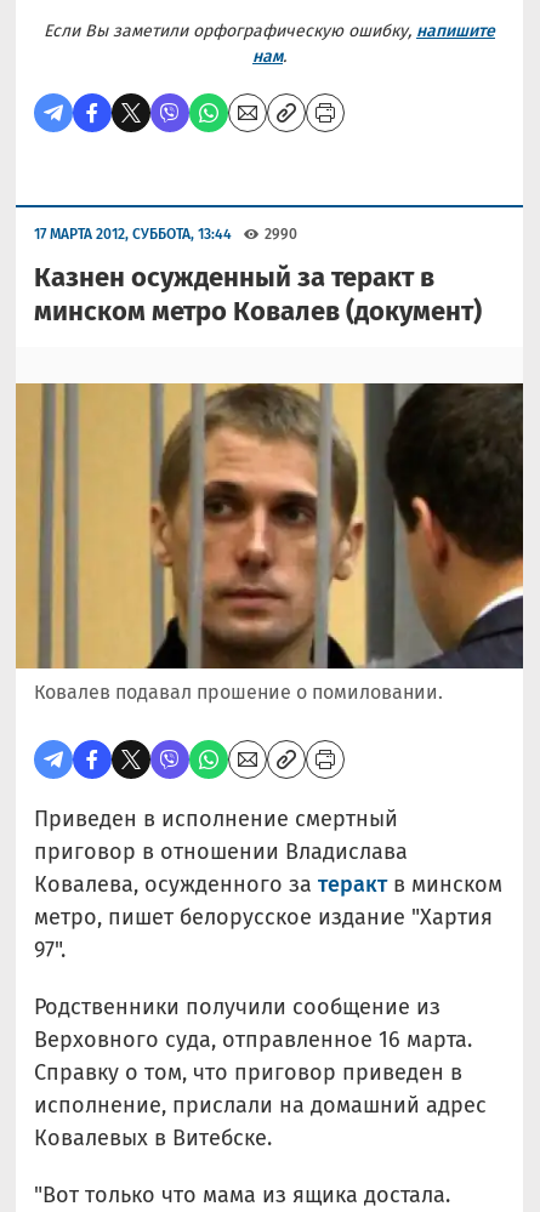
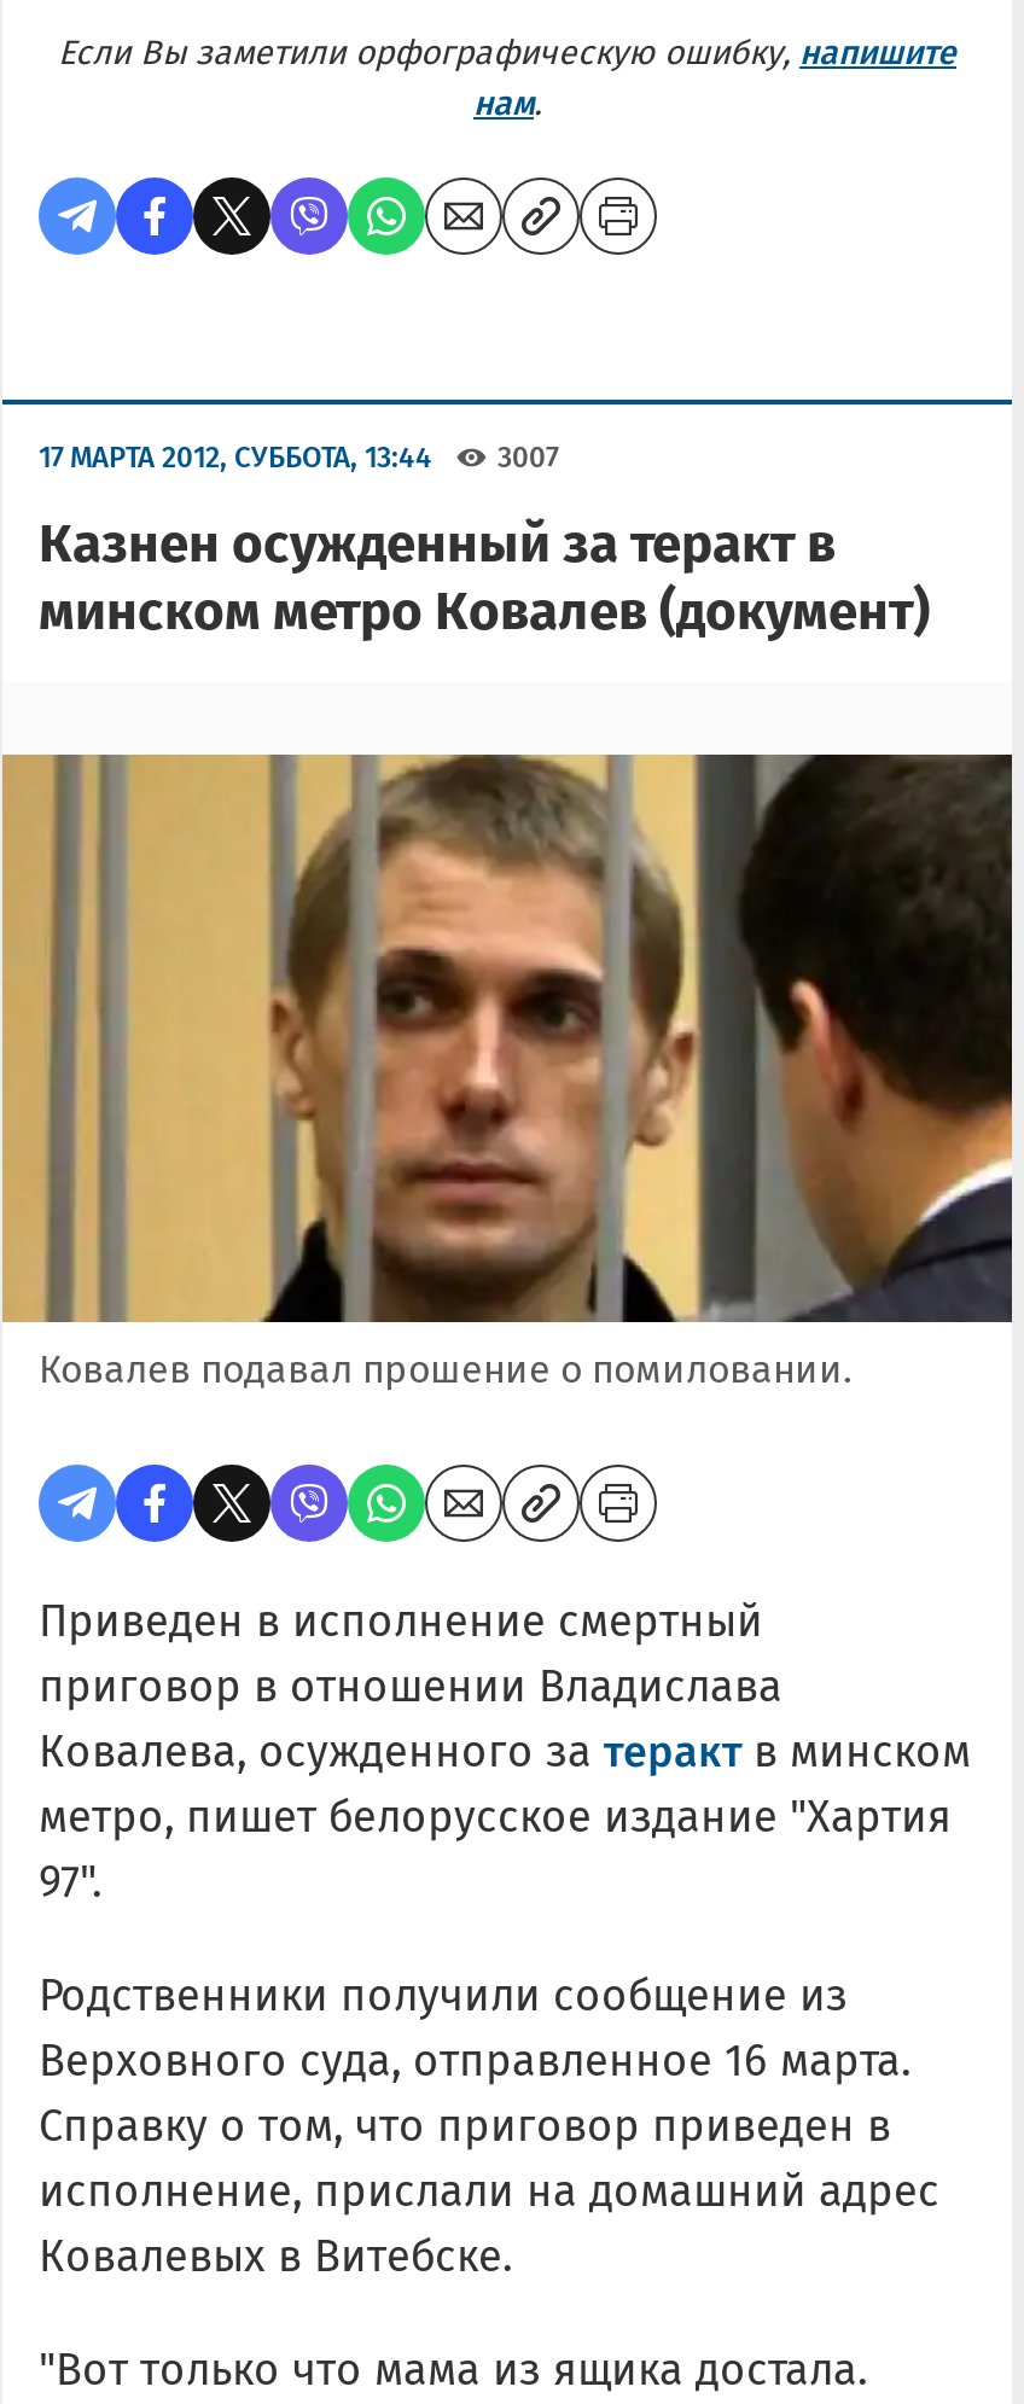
[34,226,297,243] 17 МАРТА 2012, СУББОТА, 13:44 2990 -> [39,441,558,475] 17 МАРТА 2012, СУББОТА, 13:44 3007

